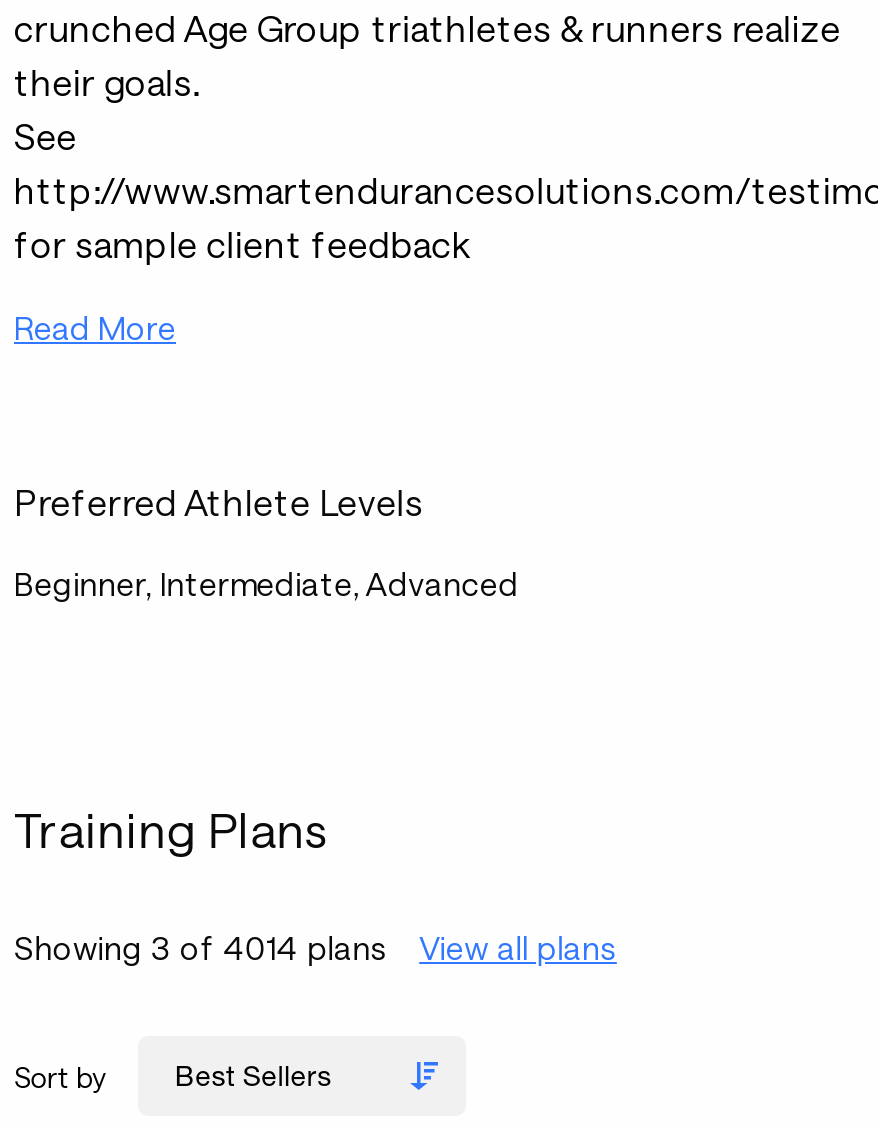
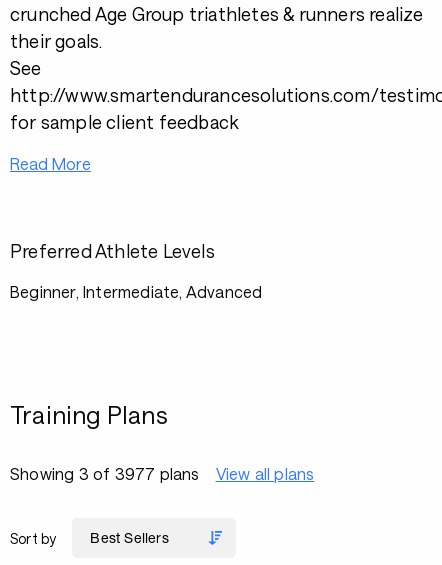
[14,928,387,966] Showing 3 of 4014 plans -> [10,464,200,483] Showing 3 of 3977 plans

